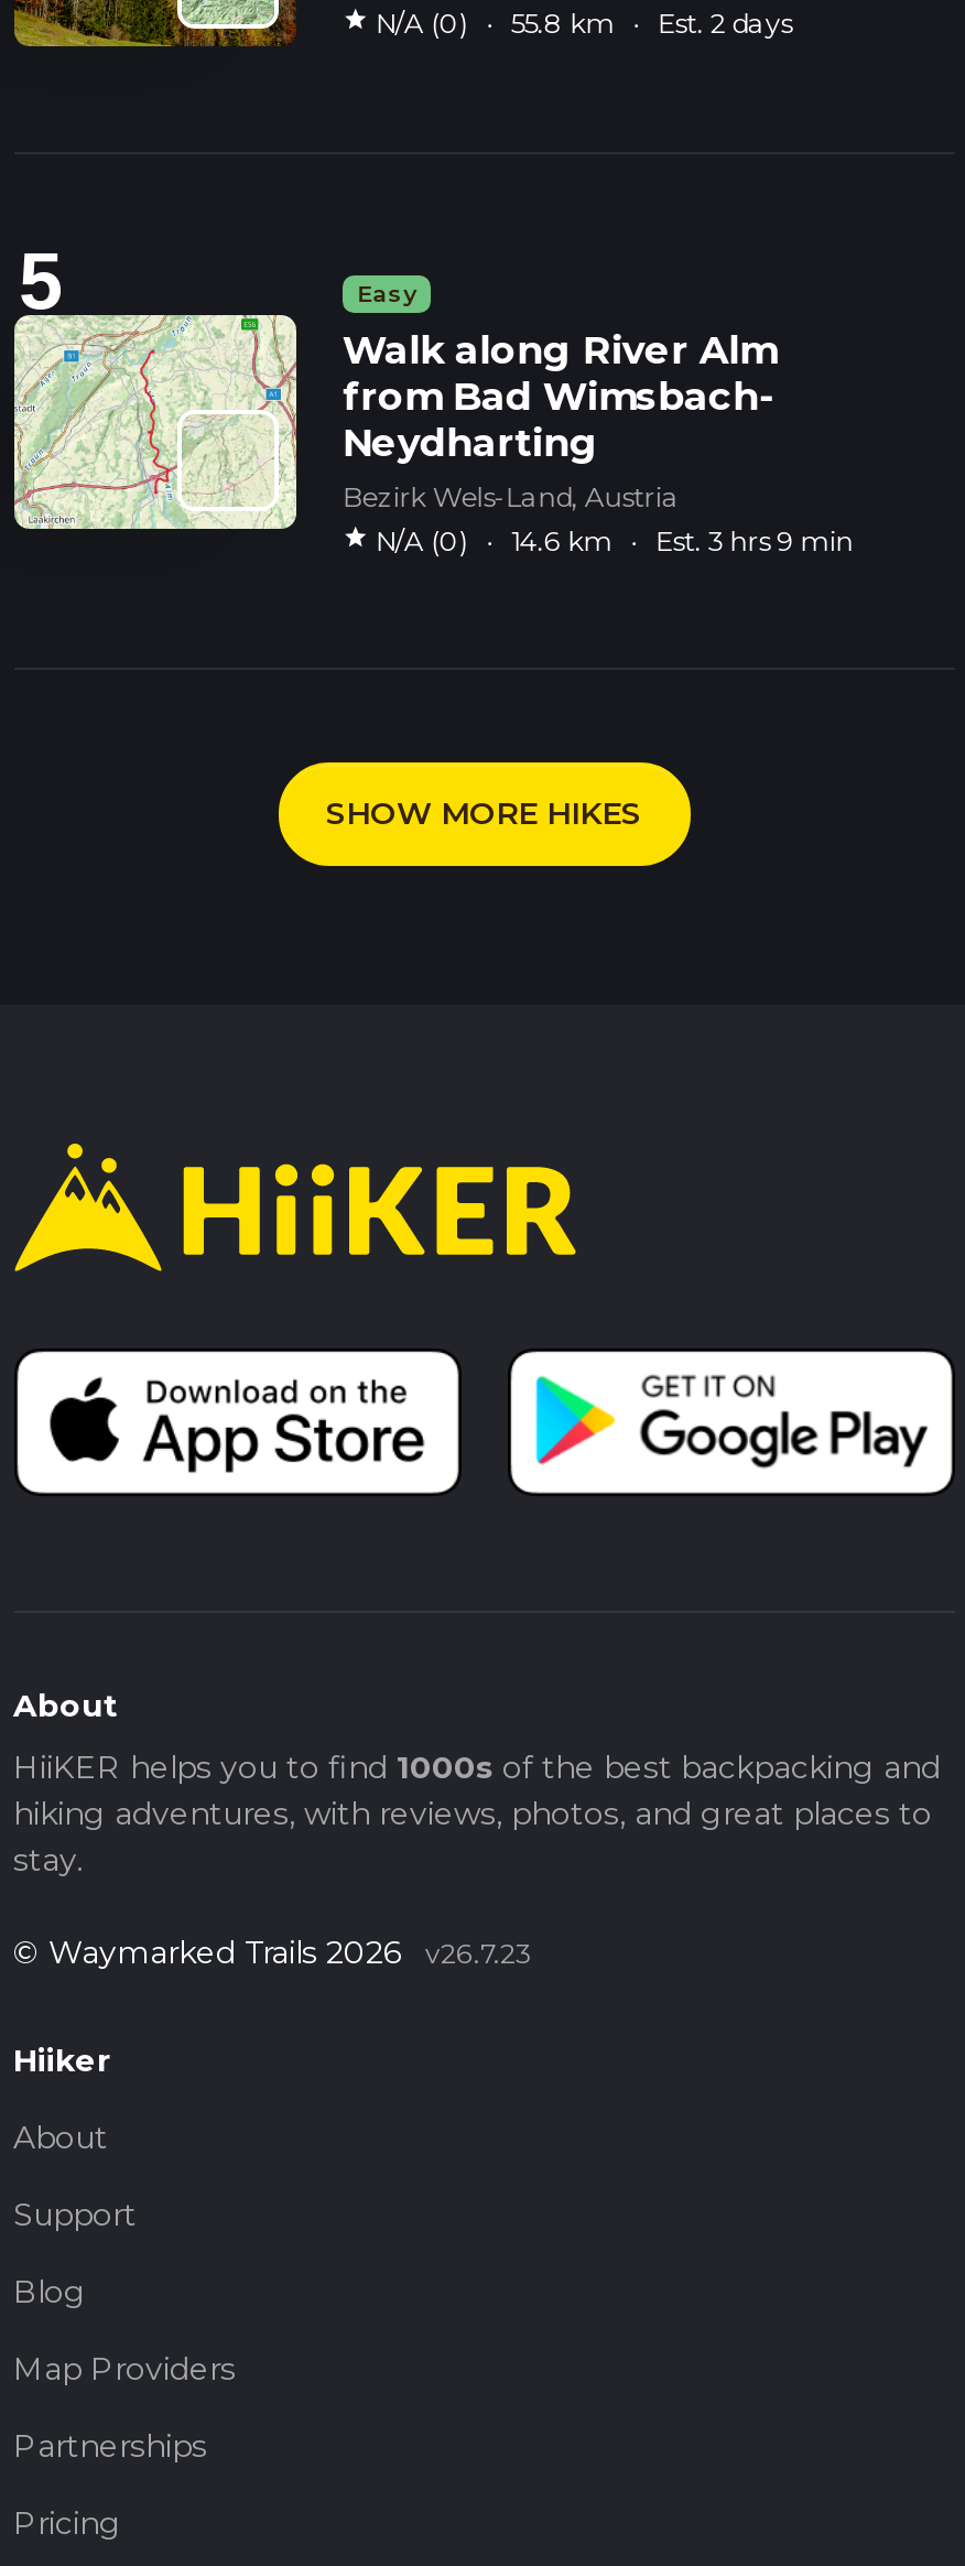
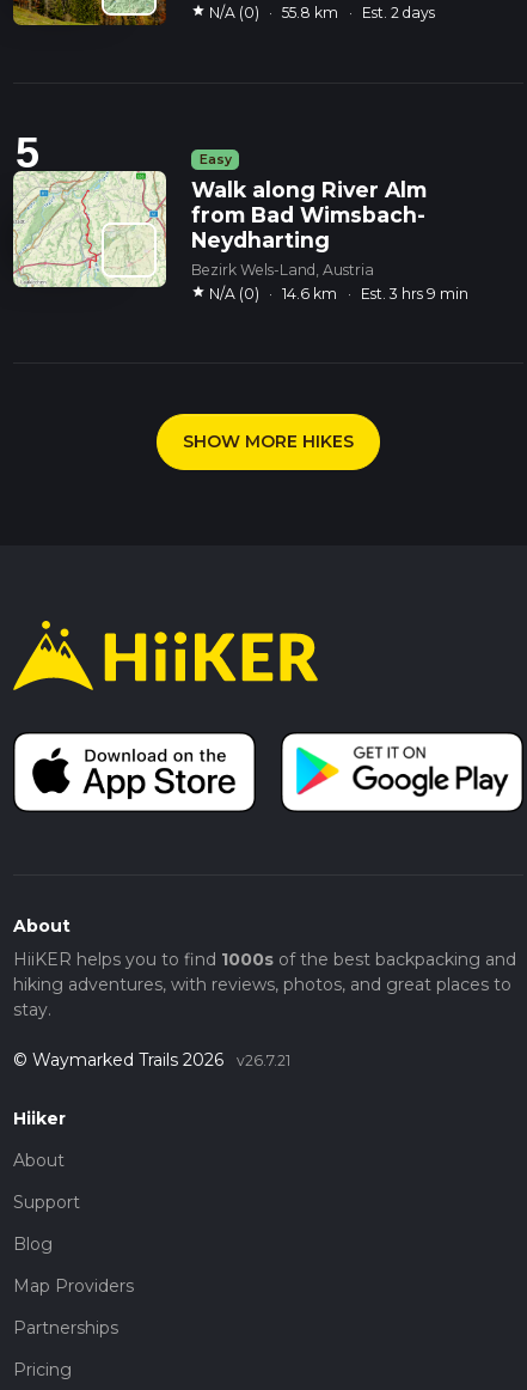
[13,1932,531,1972] © Waymarked Trails 2026 v26.7.23 -> [13,1049,290,1070] © Waymarked Trails 2026 v26.7.21

